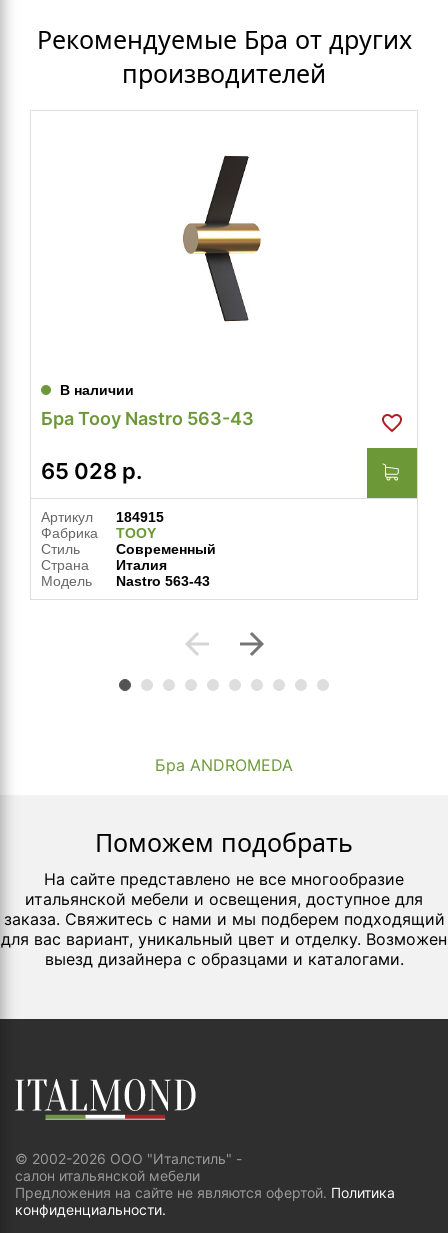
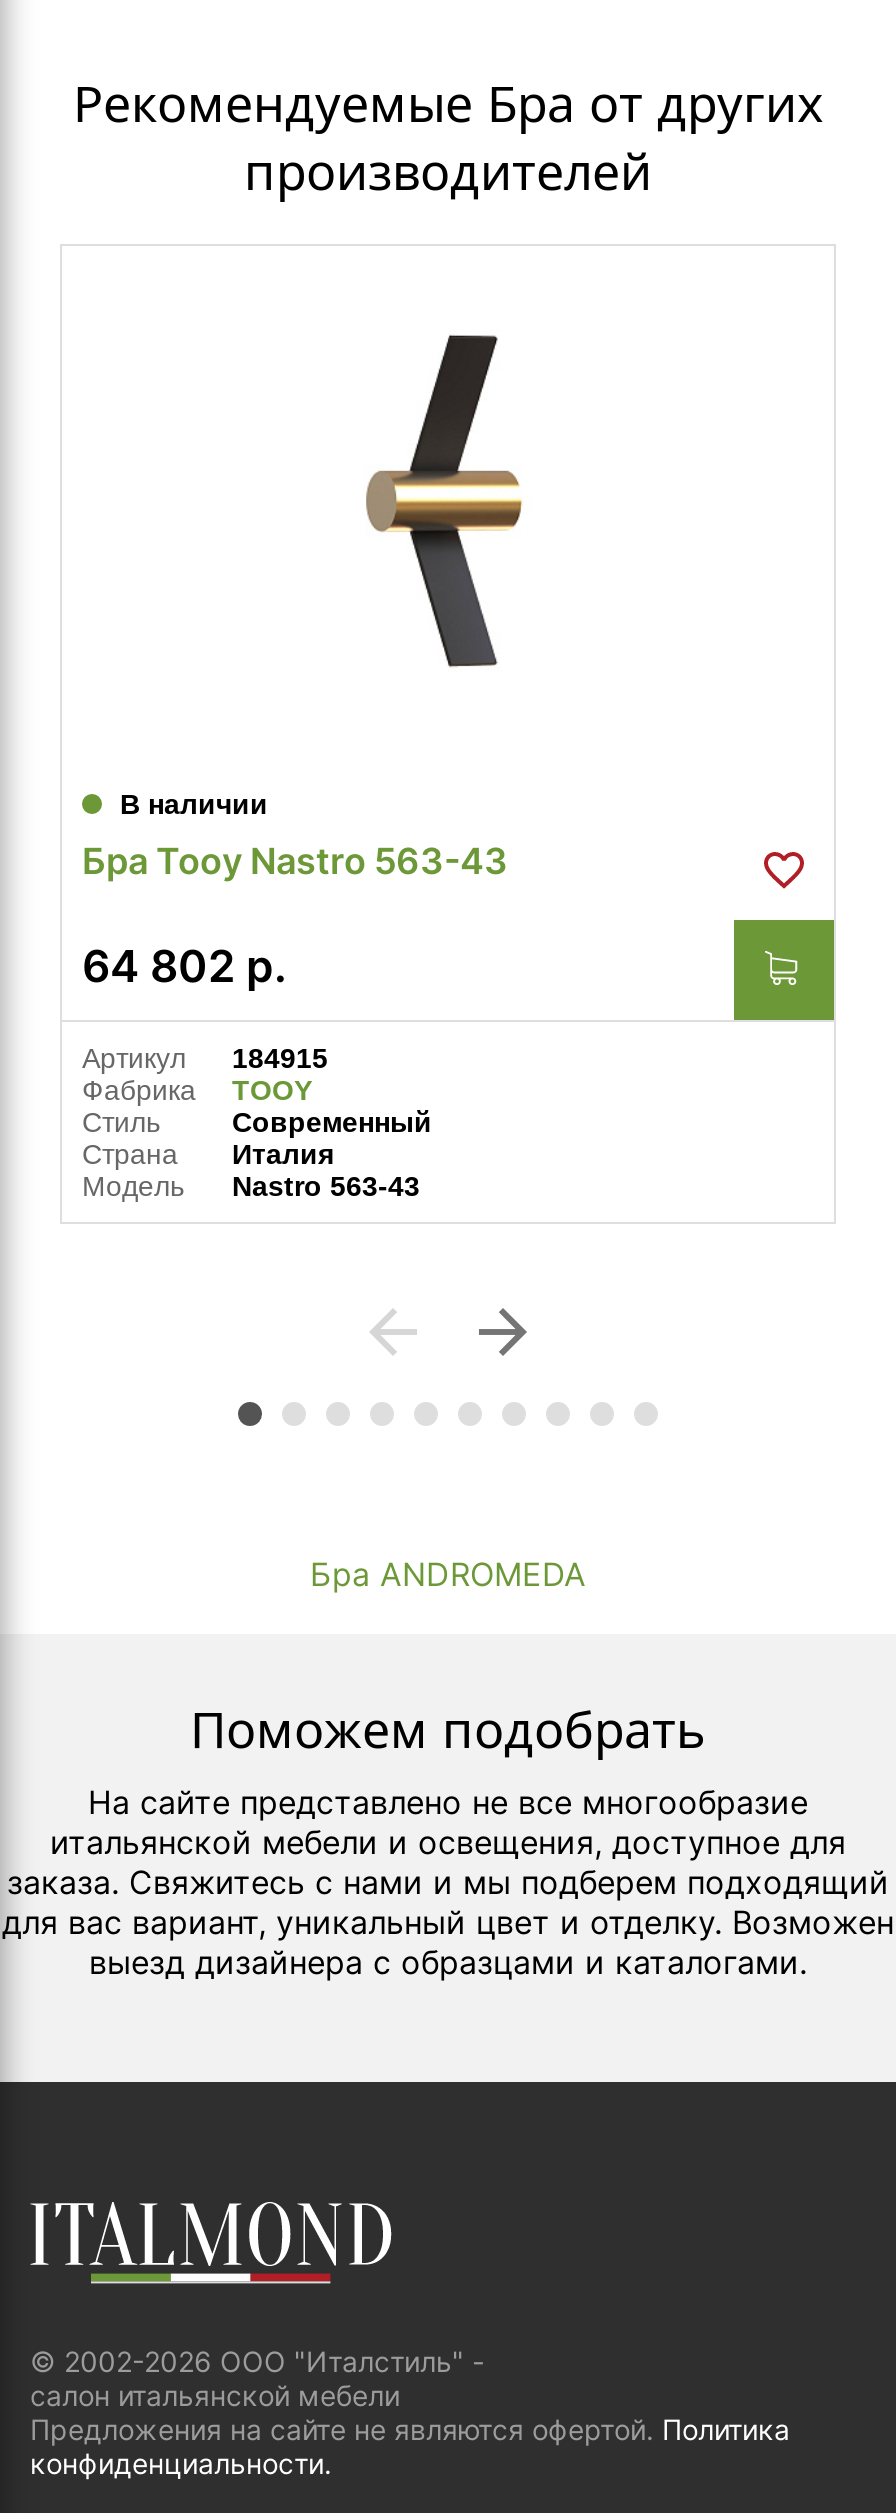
[41,458,142,484] 65 028 р. -> [82,940,286,992] 64 802 р.

